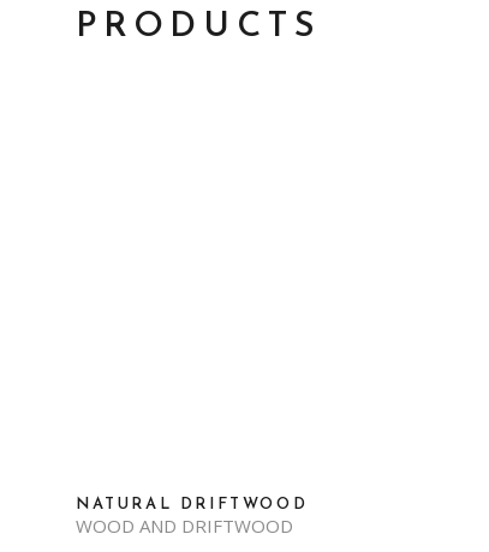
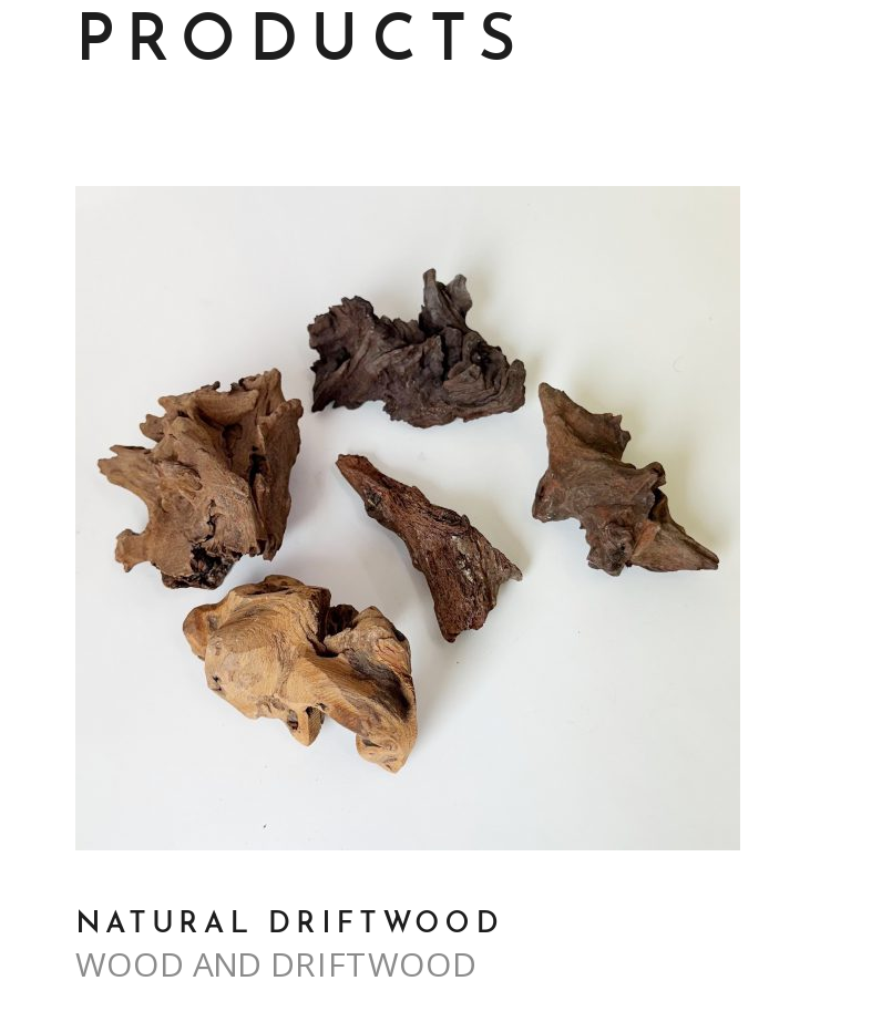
none -> [84,188,740,848] [image]

